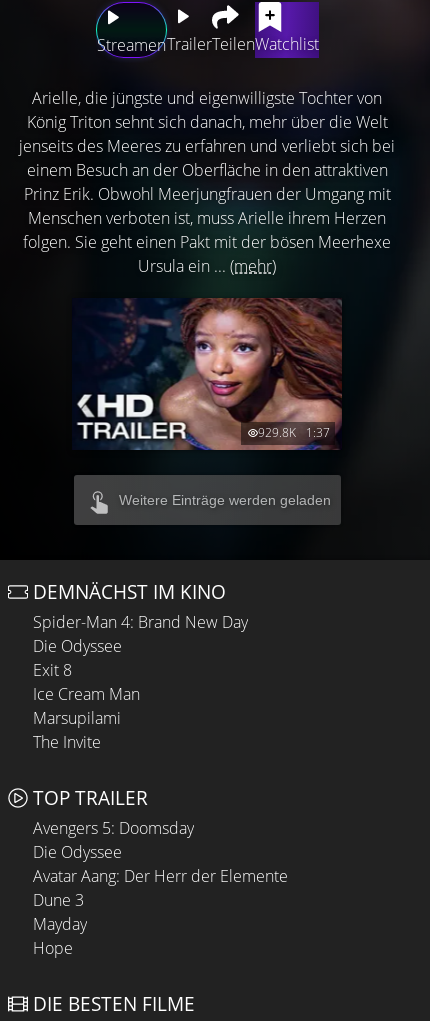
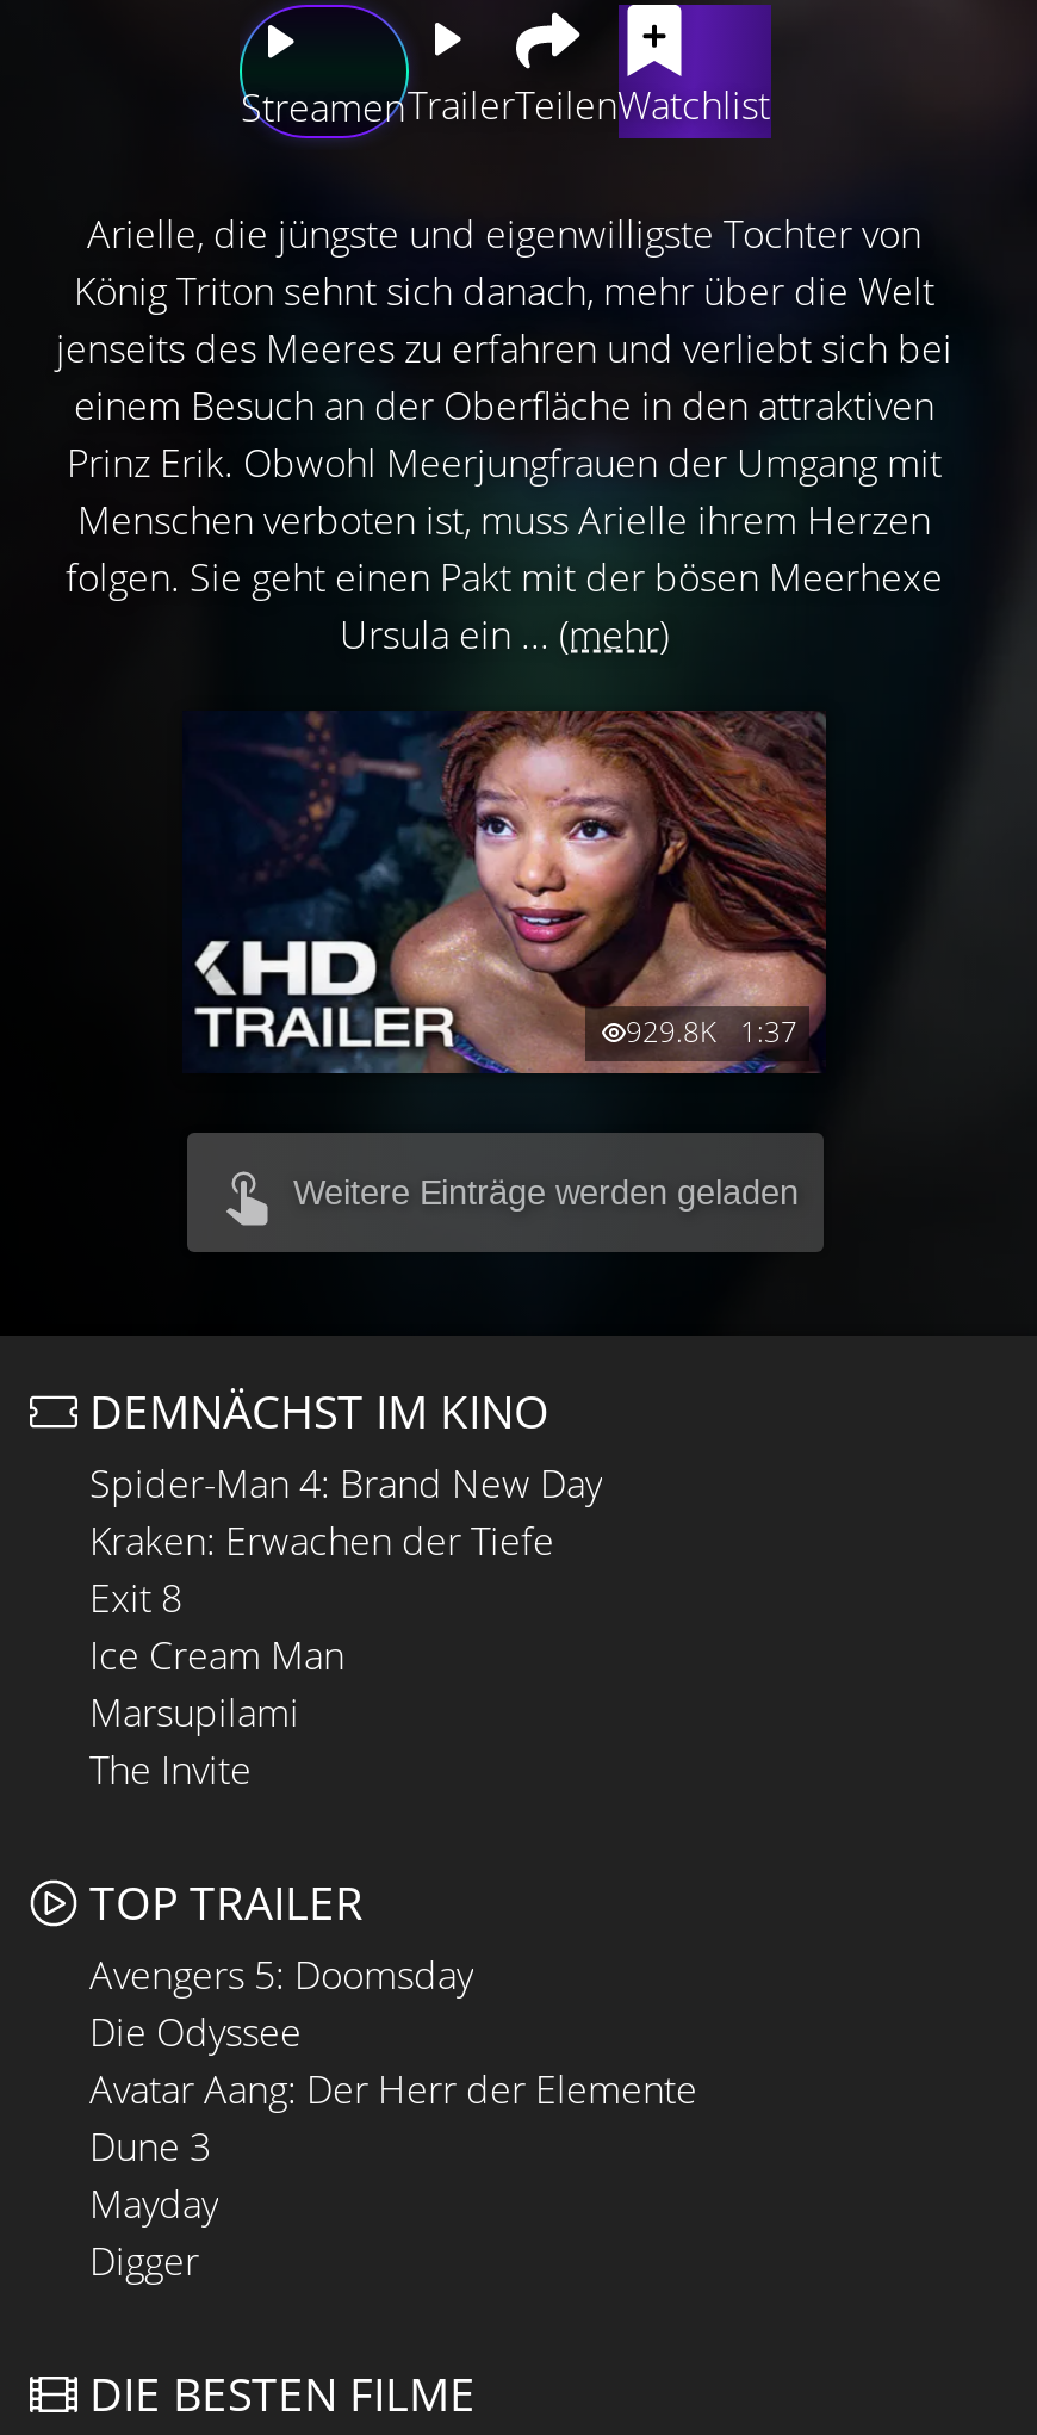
[33,635,122,657] Die Odyssee -> [89,1514,554,1567] Kraken: Erwachen der Tiefe
[33,937,73,959] Hope -> [89,2234,199,2287] Digger

